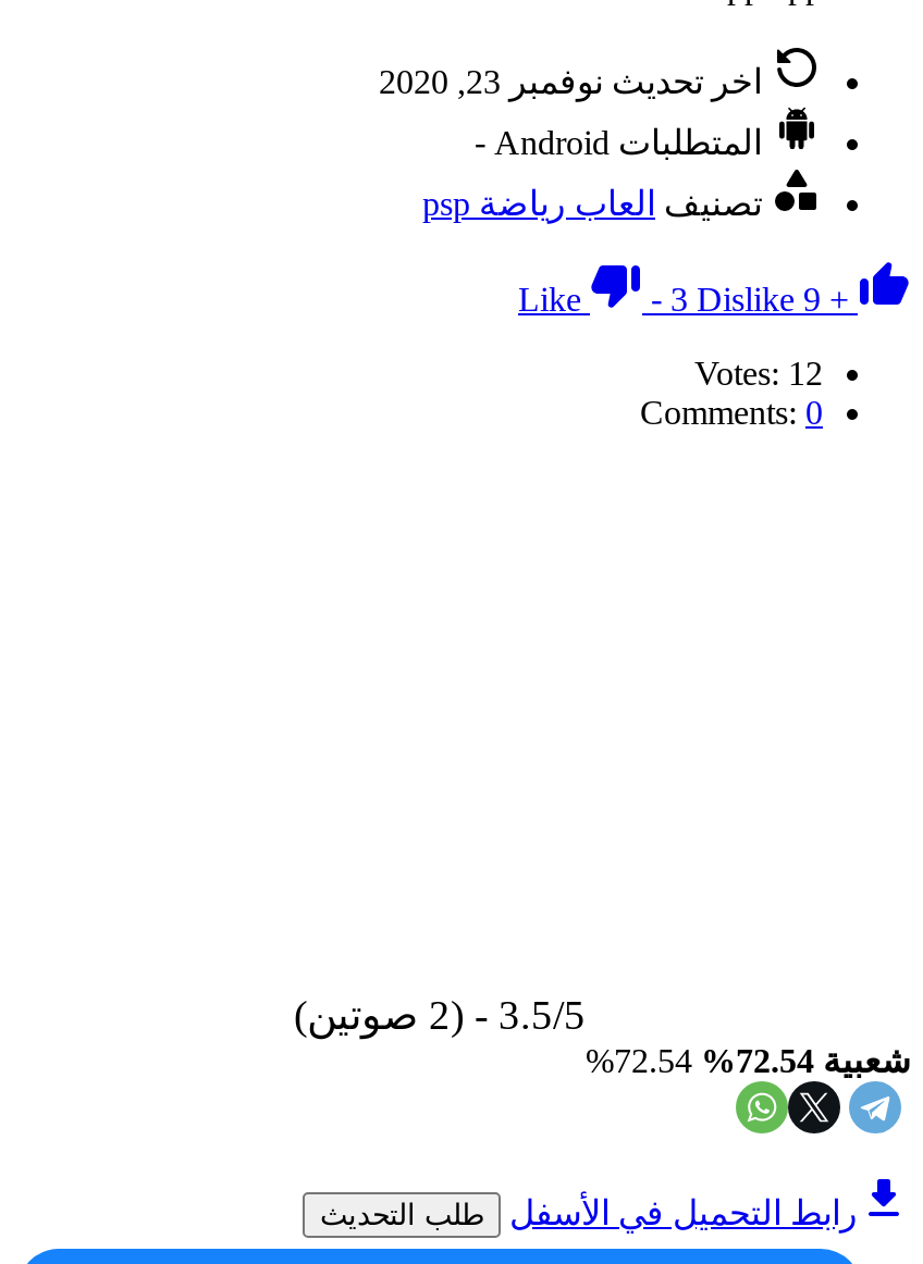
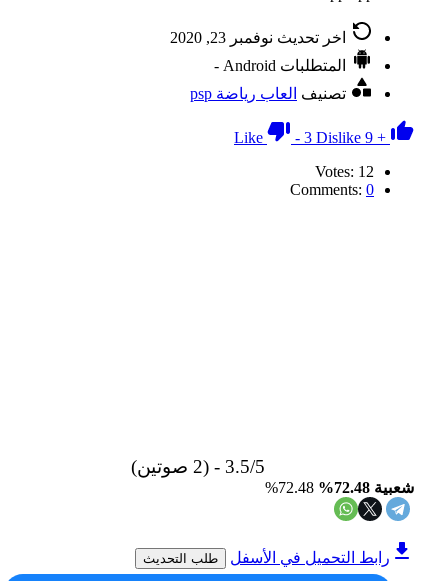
[614,1042,910,1079] شعبية 72.54% 72.54% -> [278,479,414,496] شعبية 72.48% 72.48%

